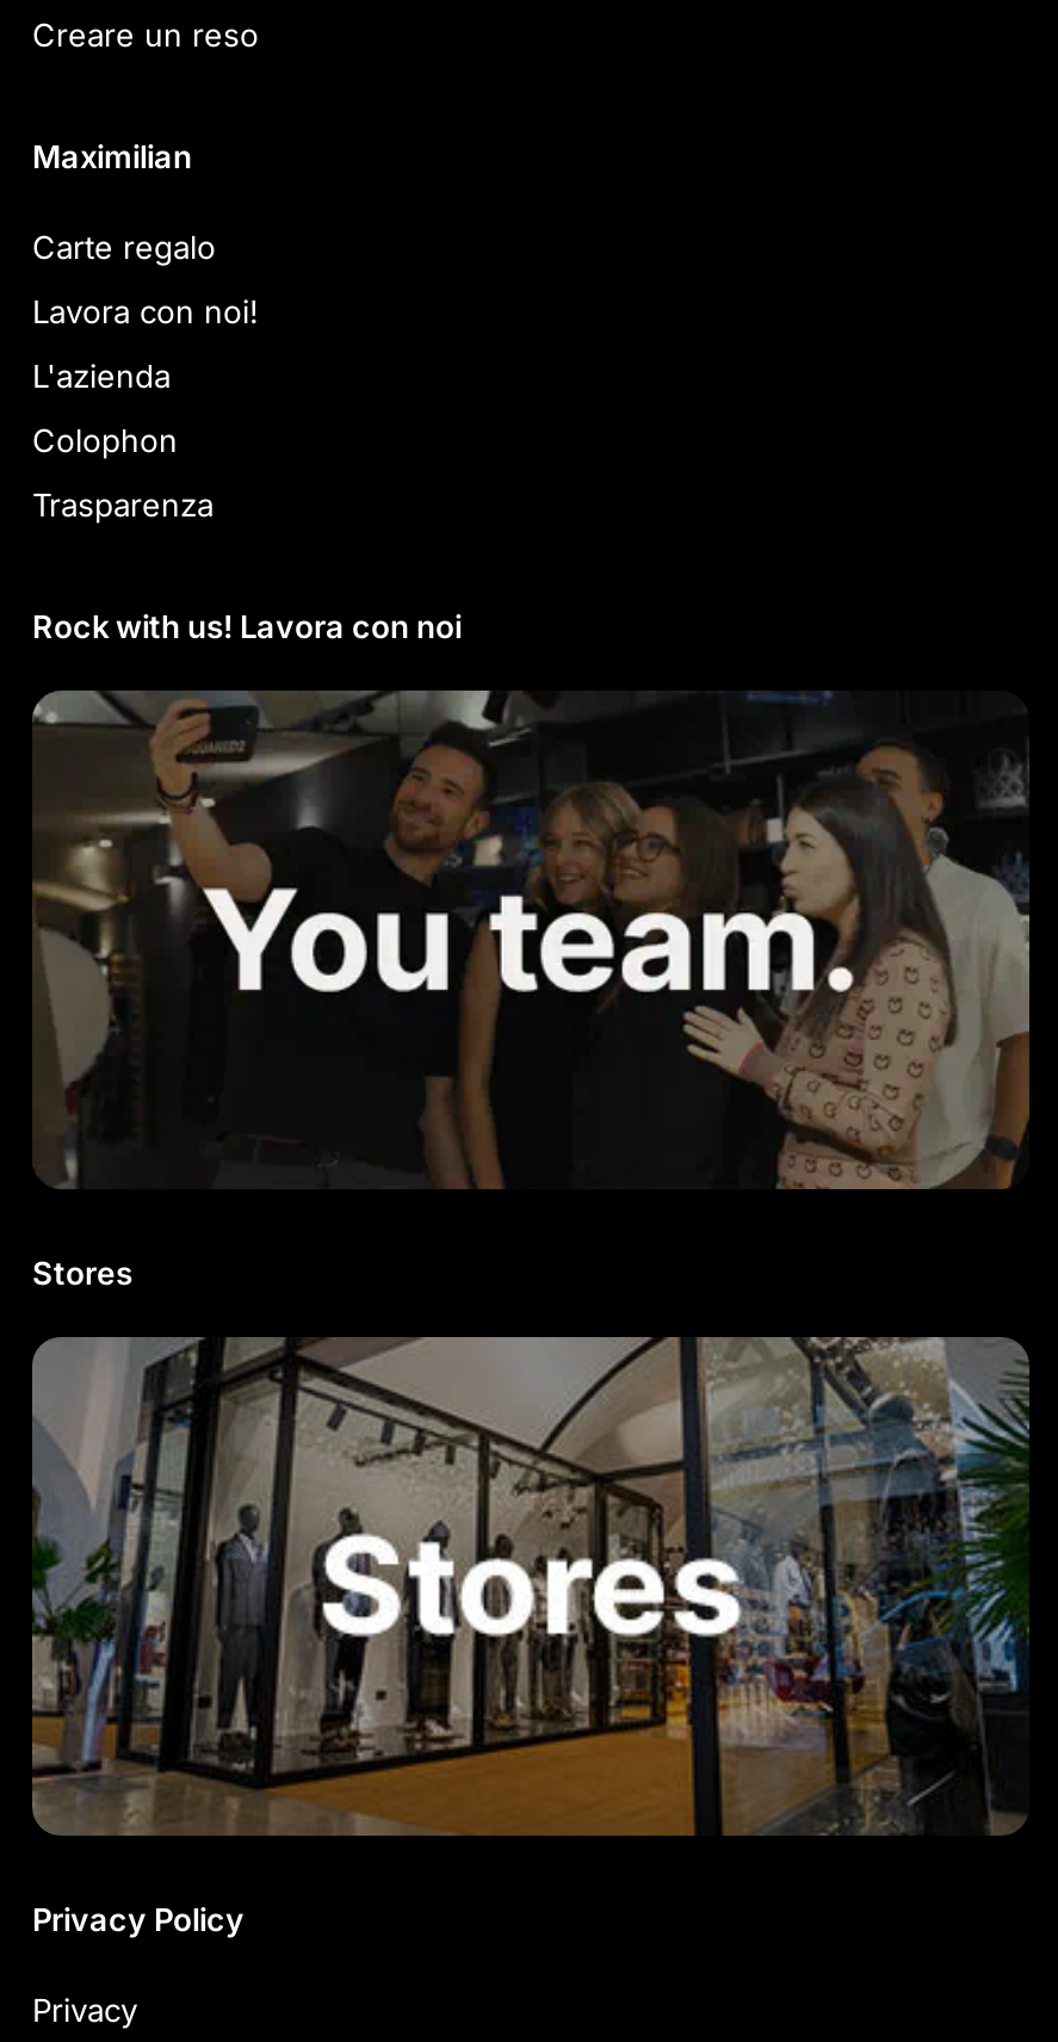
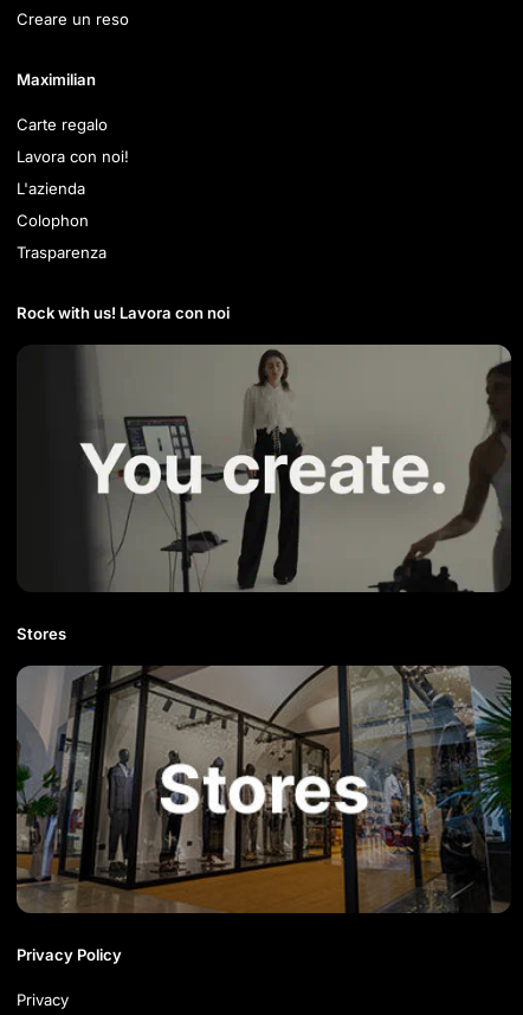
[32,691,1029,1192] [image] -> [18,343,511,593] [image]

